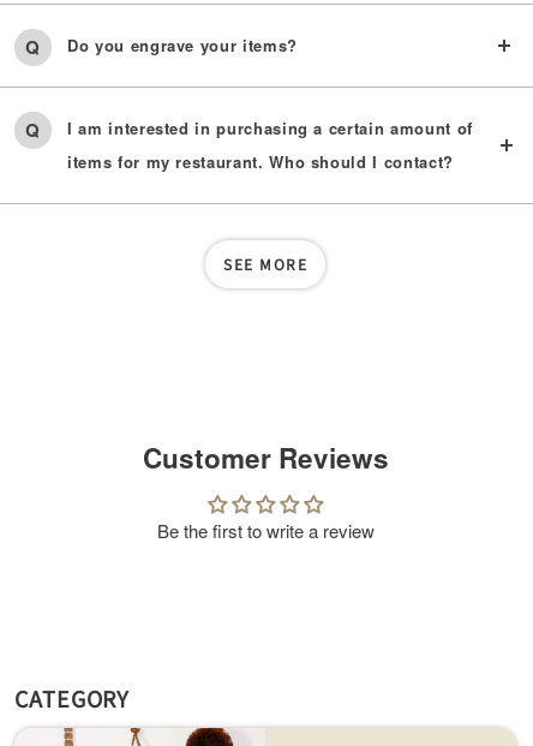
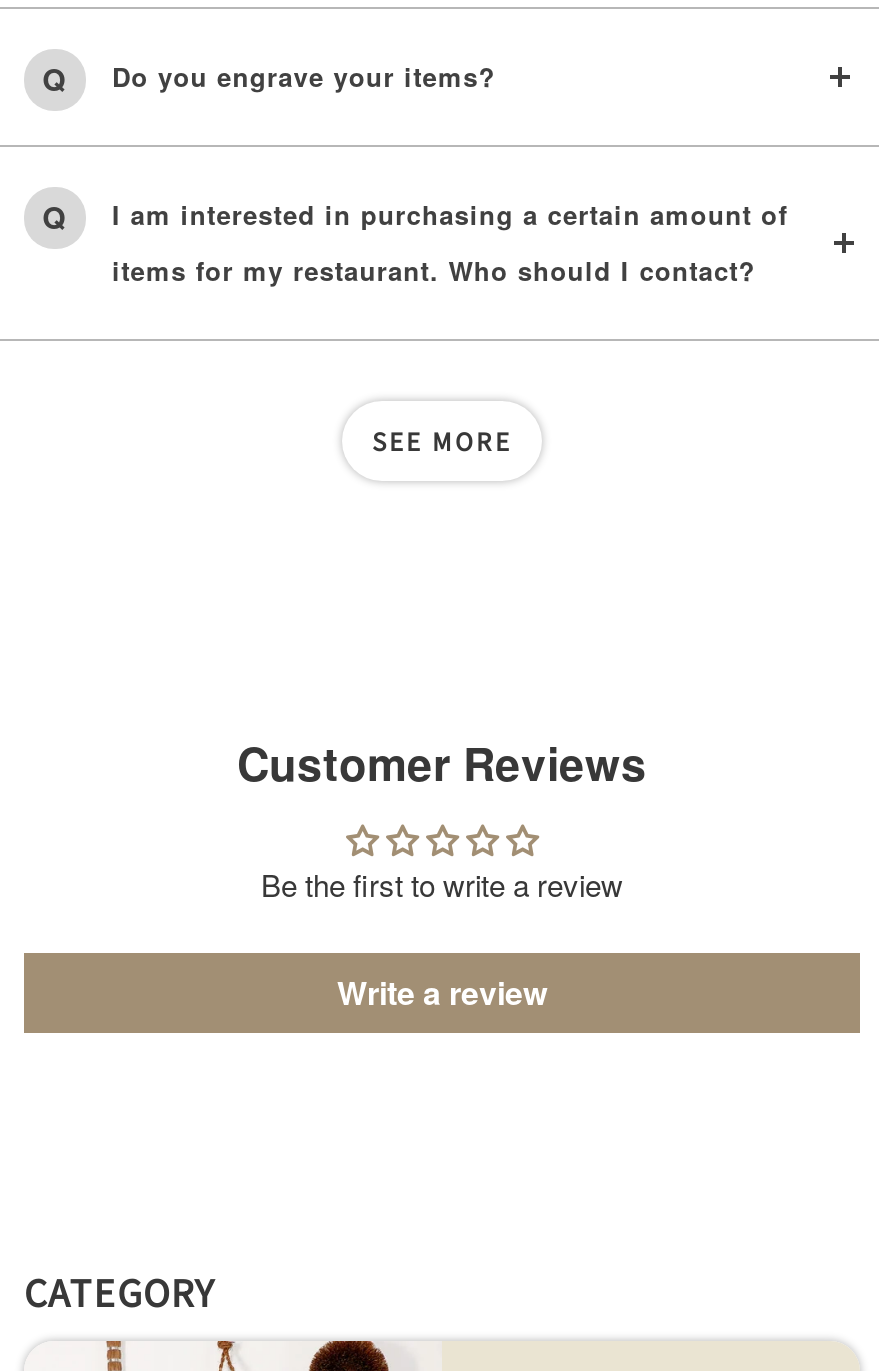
none -> [337,969,547,1015] Write a review

